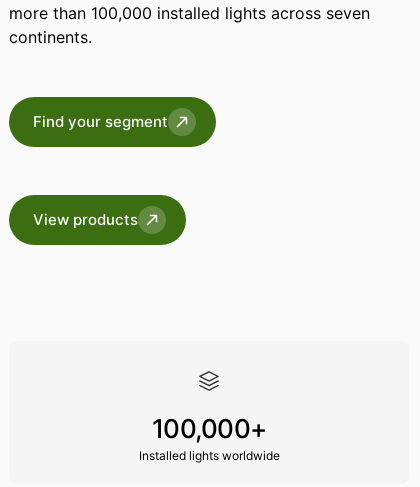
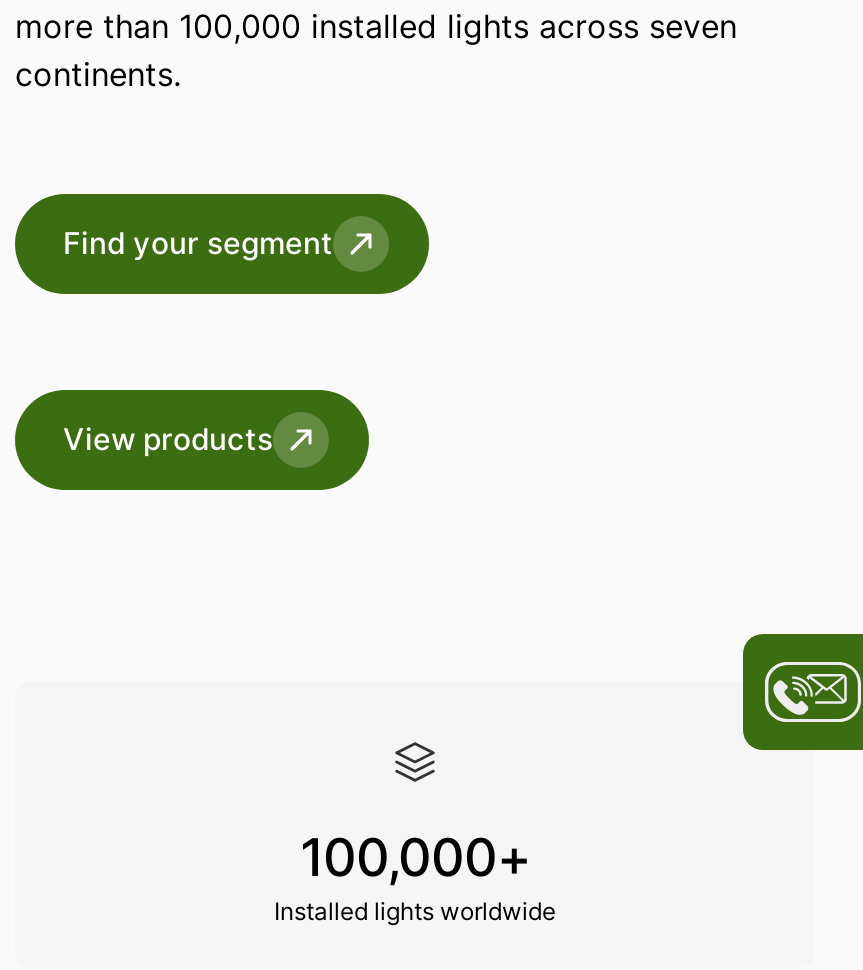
none -> [741,632,857,752] [image]

